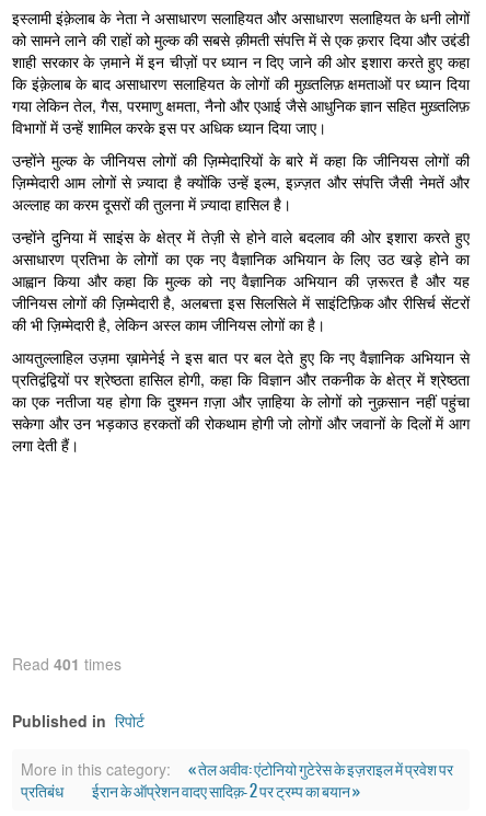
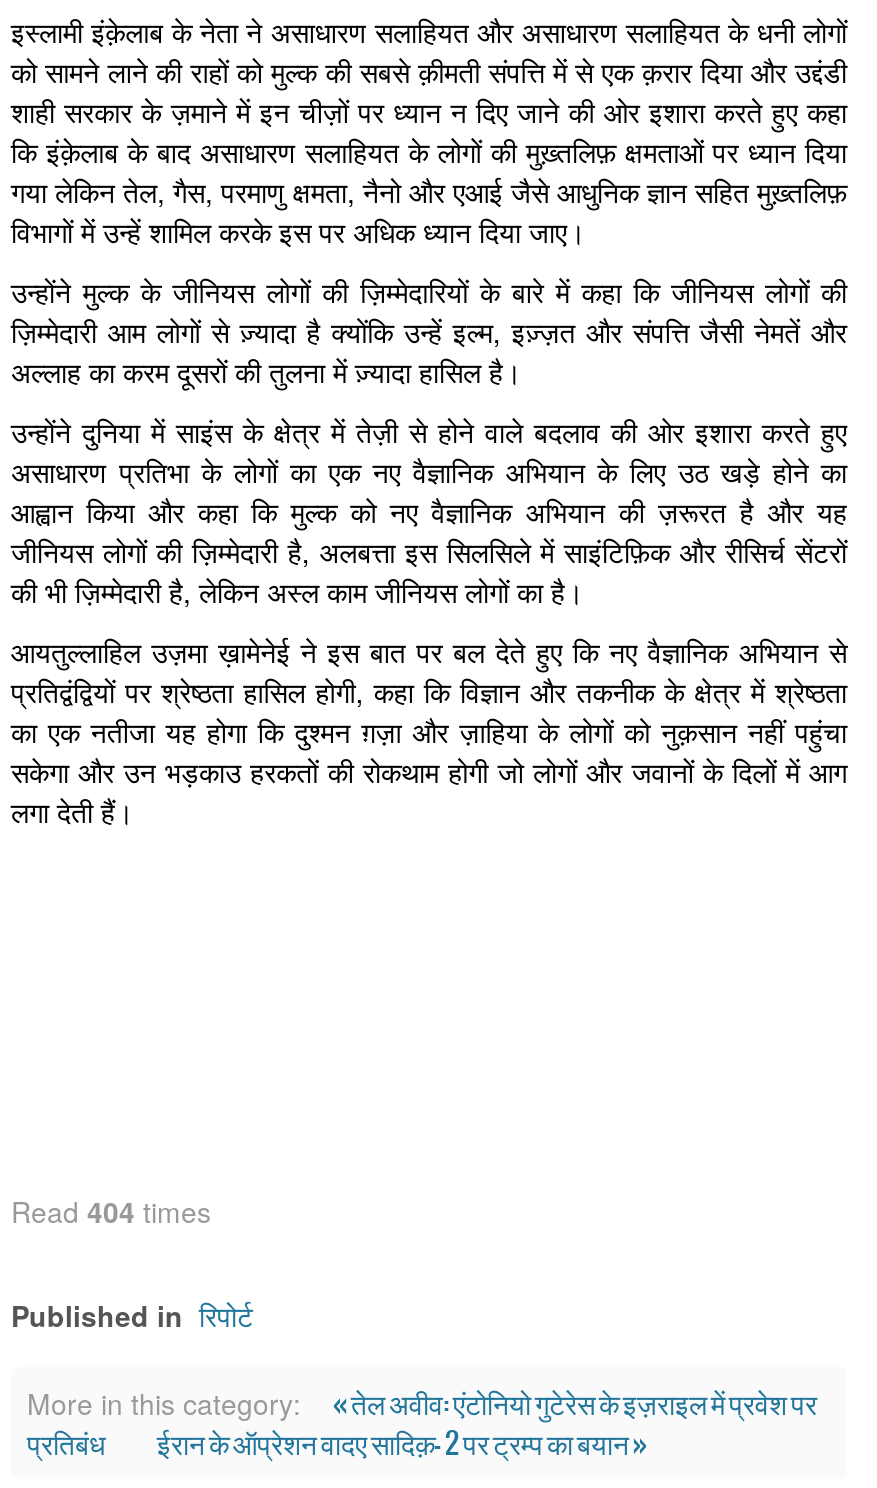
[12,653,121,675] Read 401 times -> [11,1191,211,1231] Read 404 times

